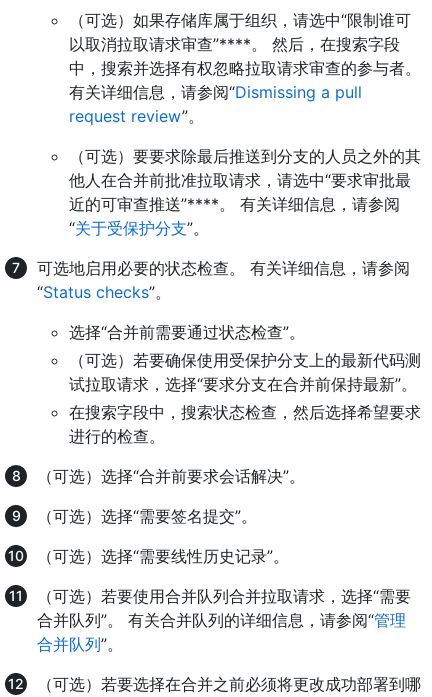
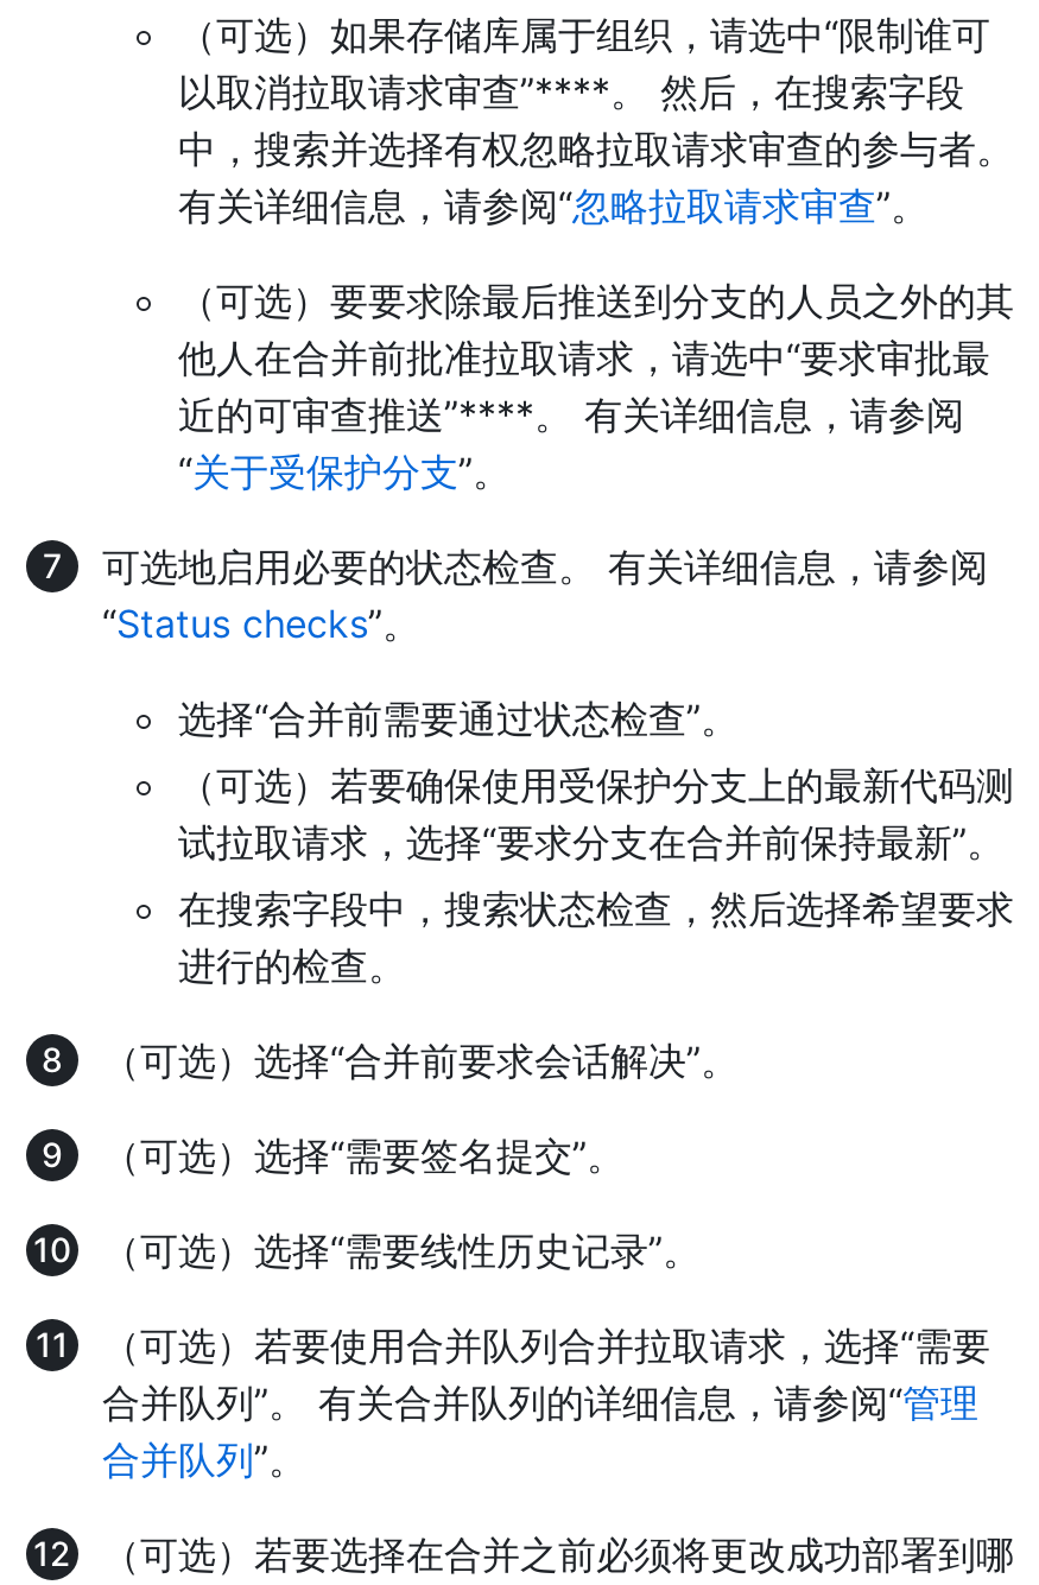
[69,82,362,126] 有关详细信息，请参阅“Dismissing a pull | request review”。 -> [178,182,929,230] 有关详细信息，请参阅“忽略拉取请求审查”。

